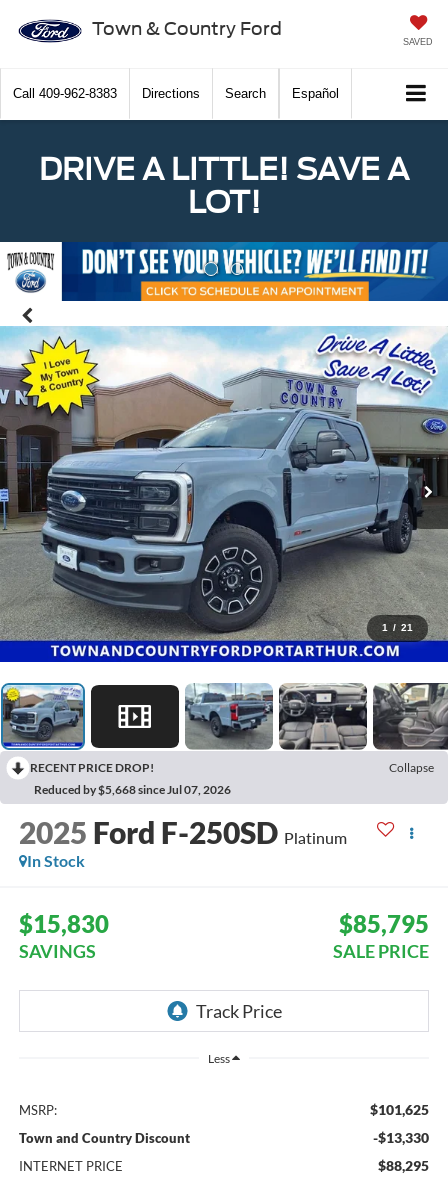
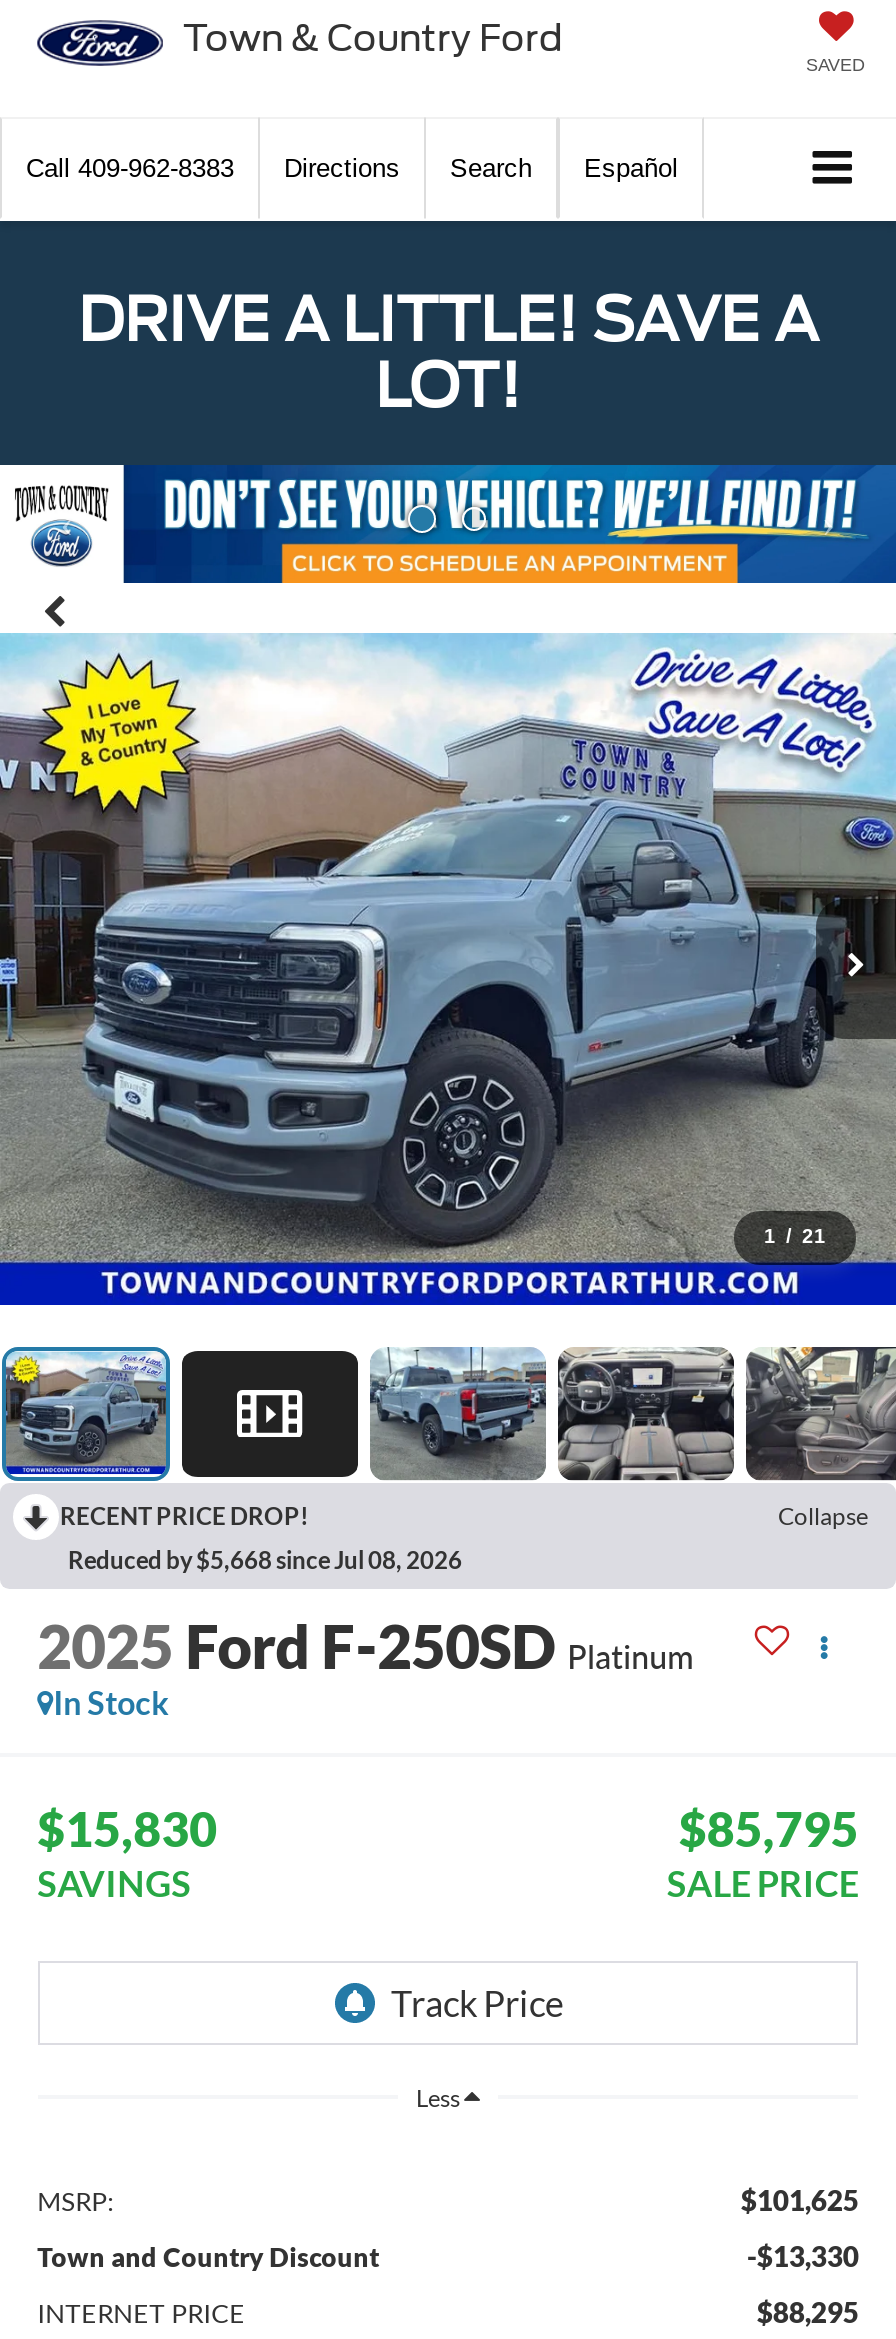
[34,782,231,797] Reduced by $5,668 since Jul 07, 2026 -> [68,1545,462,1575] Reduced by $5,668 since Jul 08, 2026

